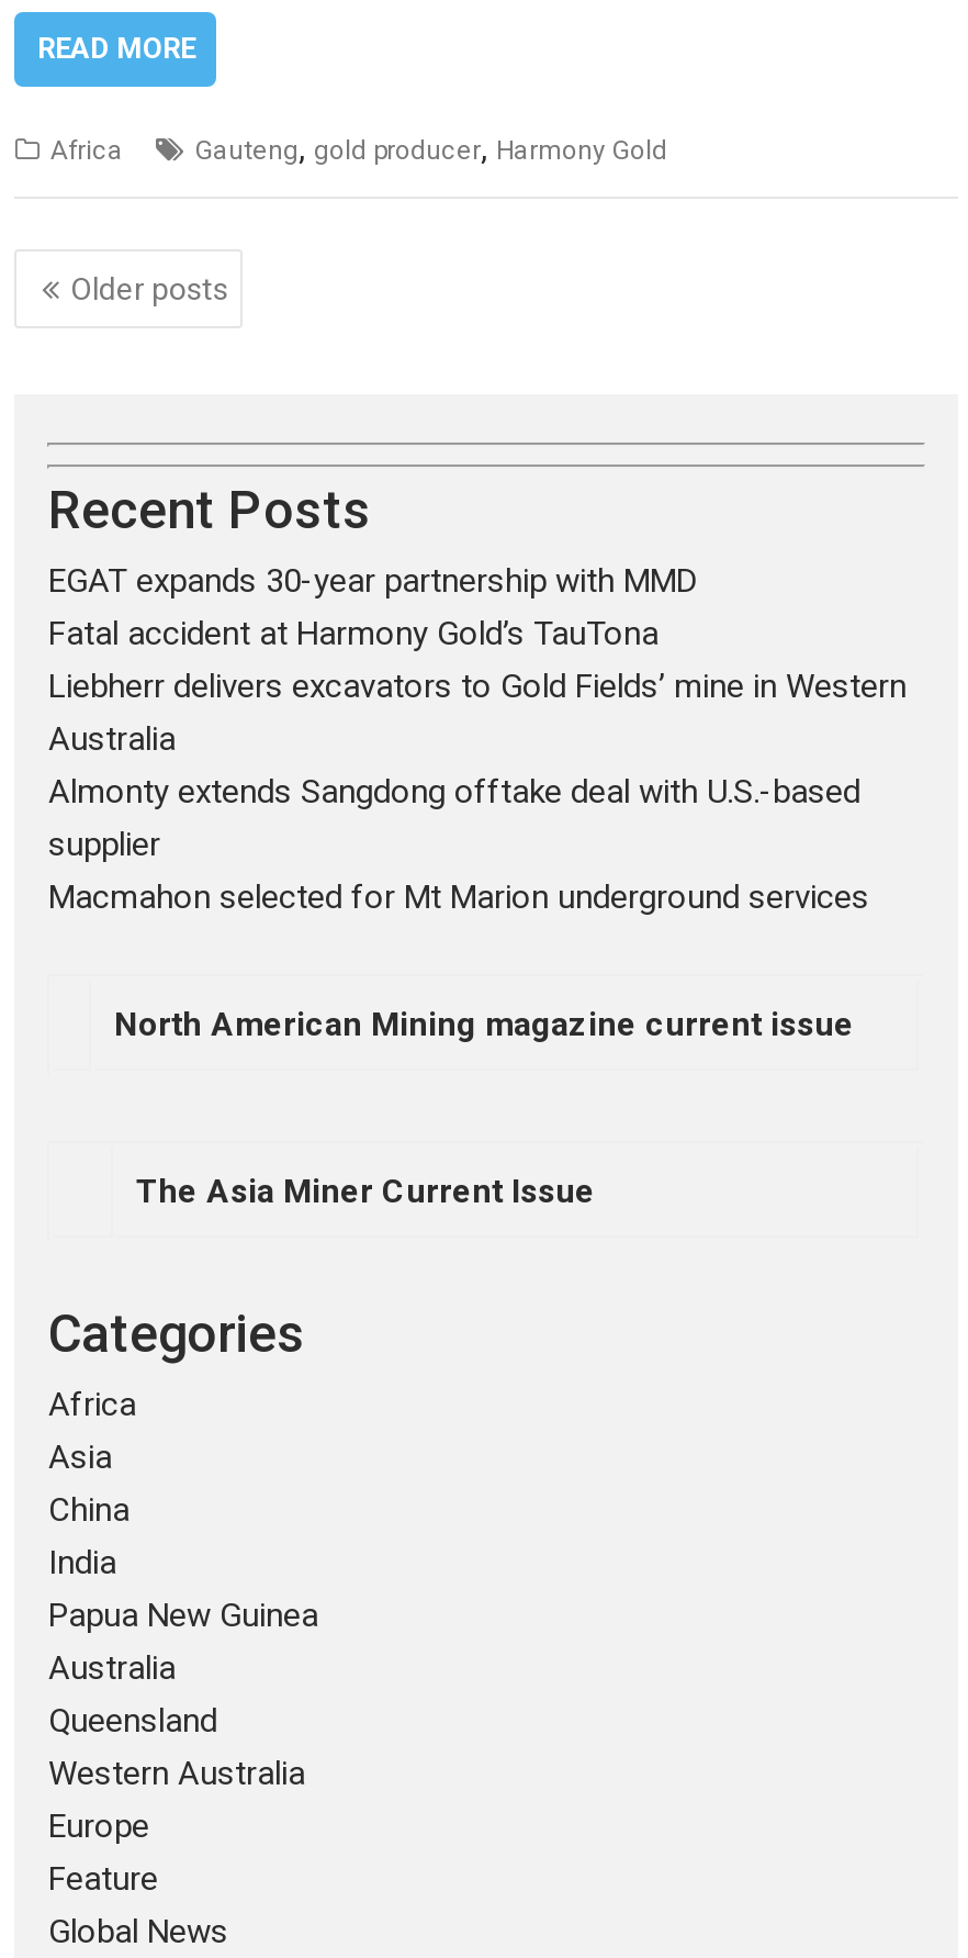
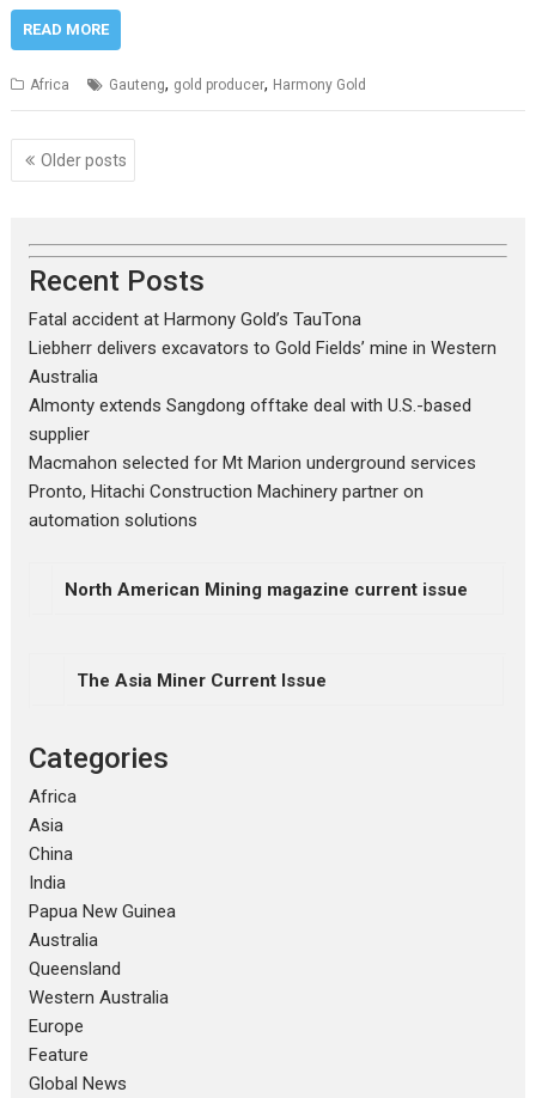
[48,562,696,602] EGAT expands 30-year partnership with MMD -> none
moved [48,615,907,918] -> [29,309,497,474]: Fatal accident at Harmony Gold’s TauTona | Liebherr delivers excavators to Gold Fields’ mine in Western | Australia | Almonty extends Sangdong offtake deal with U.S.-based | supplier | Macmahon selected for Mt Marion underground services
none -> [29,481,424,532] Pronto, Hitachi Construction Machinery partner on | automation solutions

